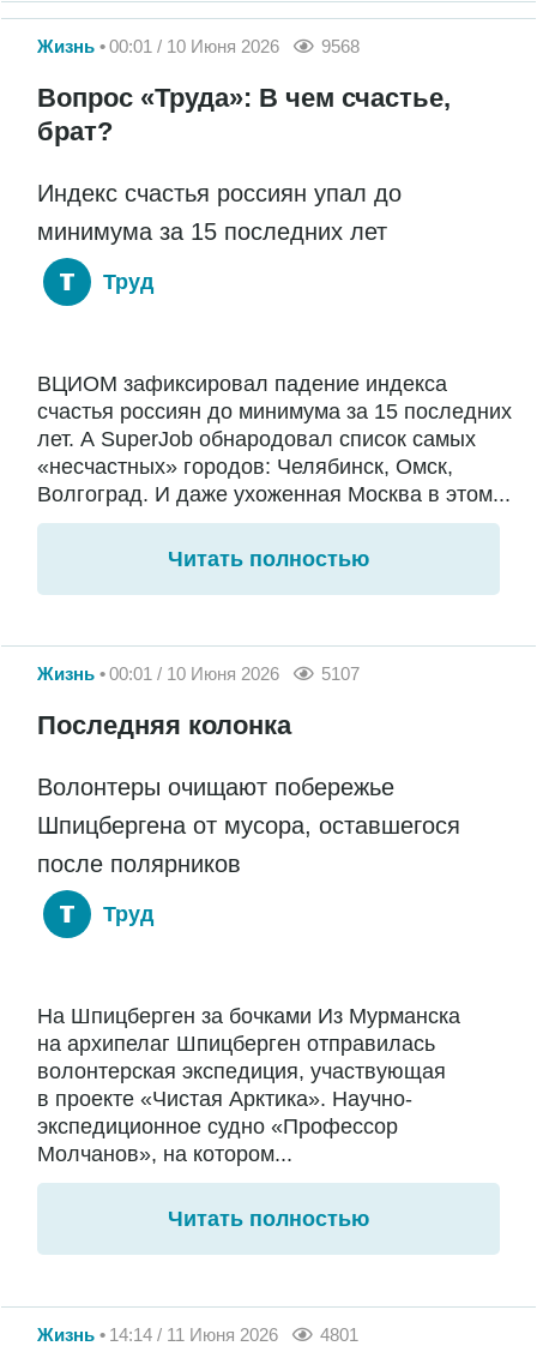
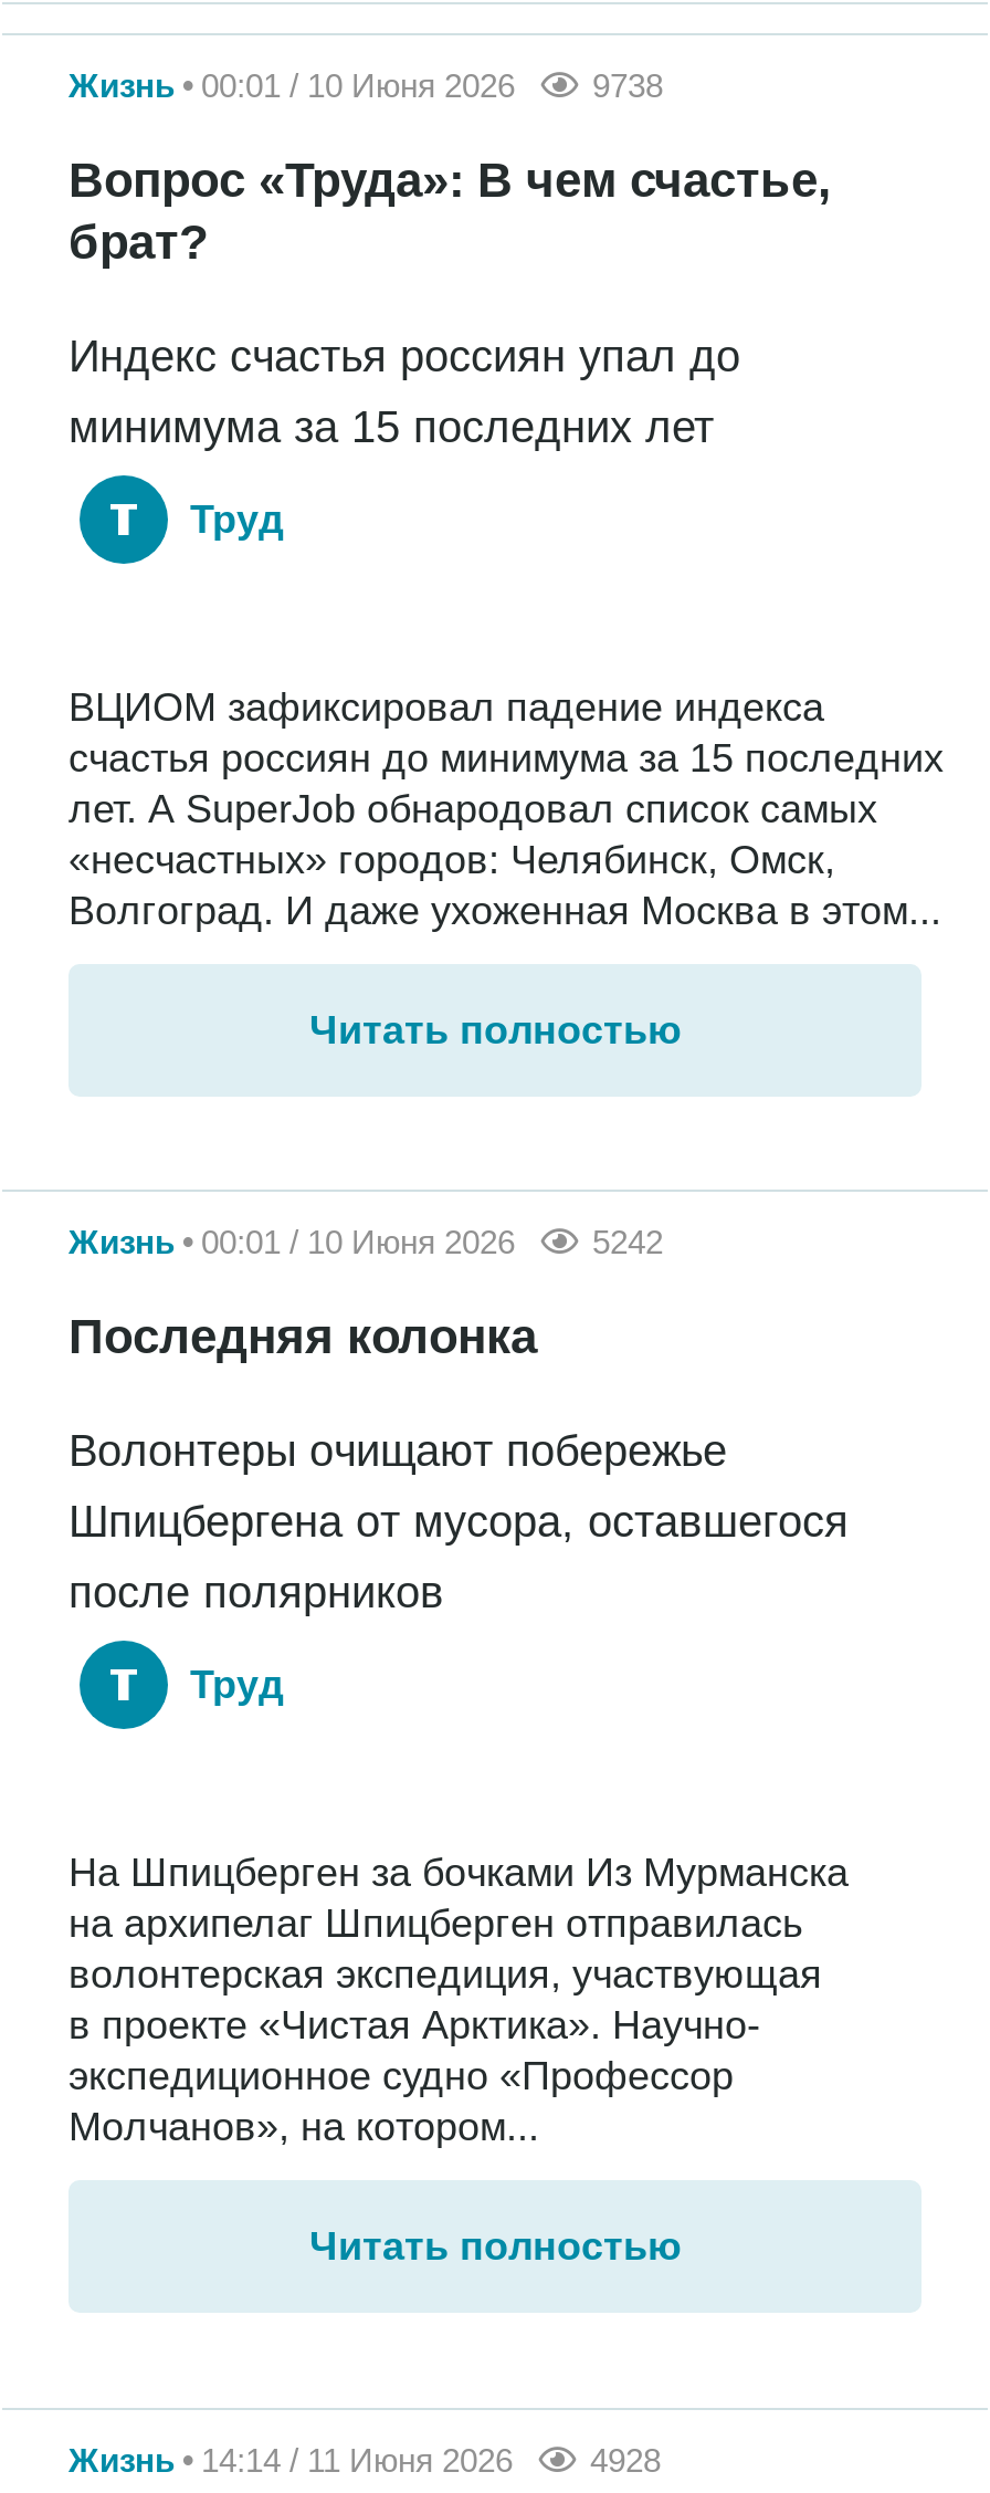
[321,36,360,57] 9568 -> [592,67,663,104] 9738
[321,664,360,684] 5107 -> [592,1224,663,1261] 5242
[320,1324,358,1344] 4801 -> [590,2440,661,2478] 4928

